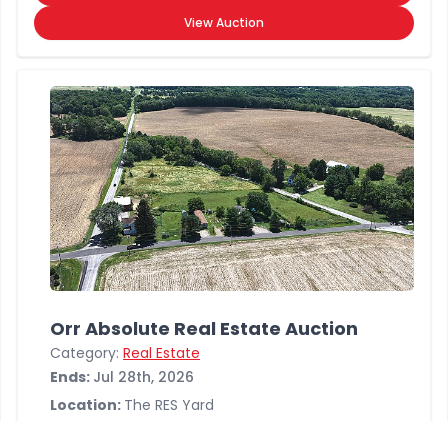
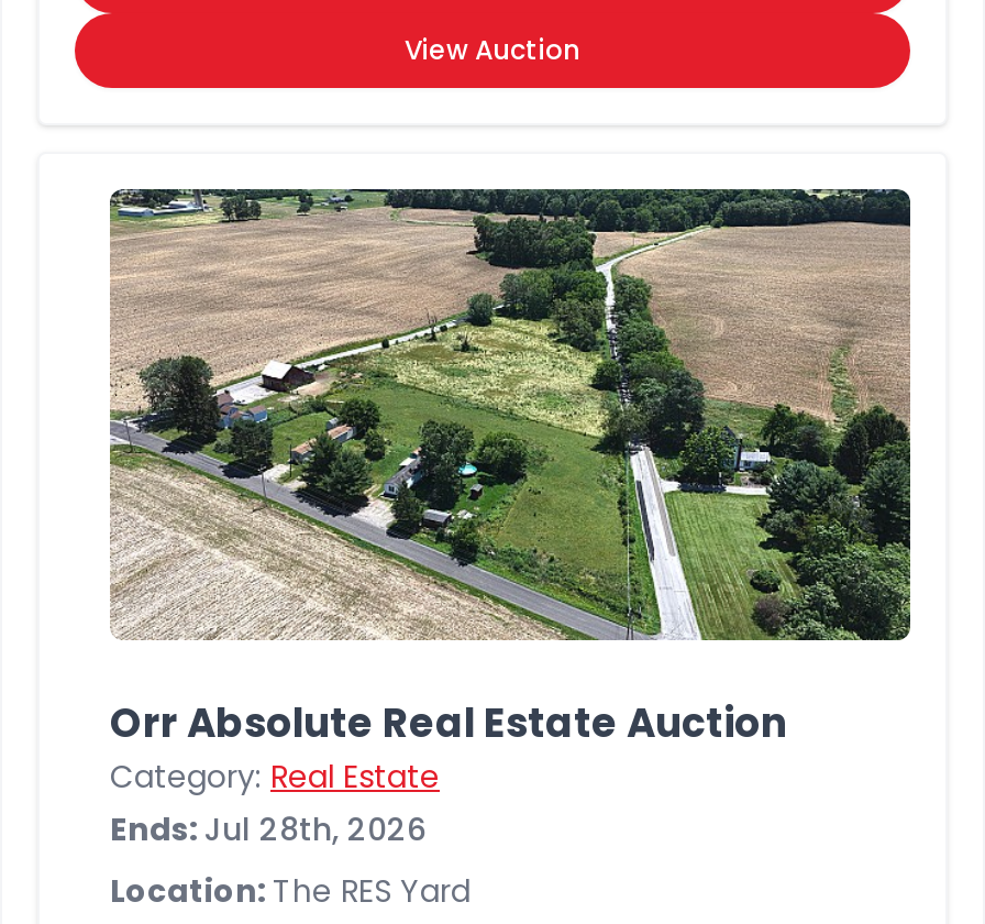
[49,86,415,291] [image] -> [108,187,912,642] [image]

